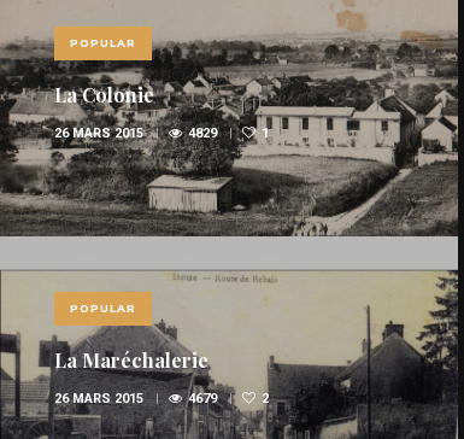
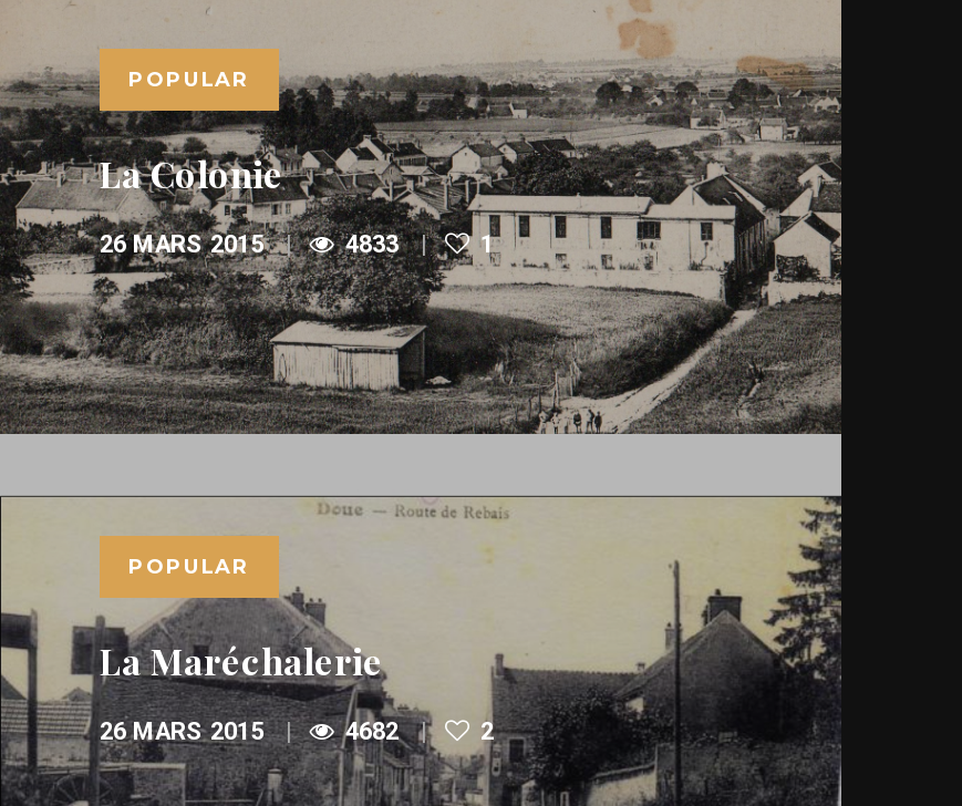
[188,126,217,141] 4829 -> [345,231,399,260] 4833
[188,391,217,407] 4679 -> [345,718,399,747] 4682

